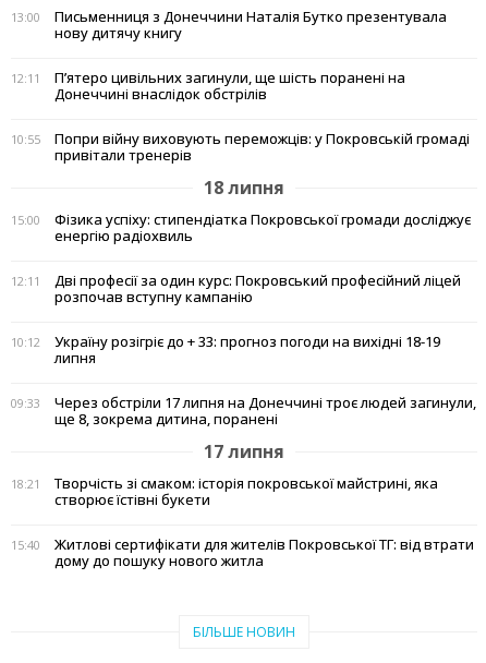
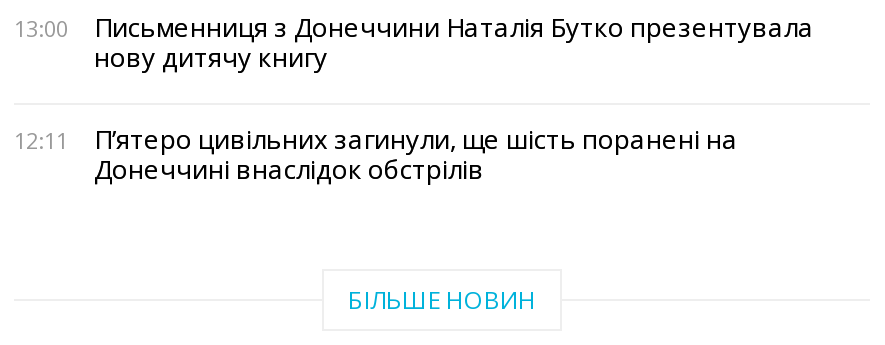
[11,129,476,570] 10:55 | Попри війну виховують переможців: у Покровській громаді | привітали тренерів | 18 липня | 15:00 | Фізика успіху: стипендіатка Покровської громади досліджує | енергію радіохвиль | 12:11 | Дві професії за один курс: Покровський професійний ліцей | розпочав вступну кампанію | 10:12 | Україну розігріє до + 33: прогноз погоди на вихідні 18-19 | липня | 09:33 | Через обстріли 17 липня на Донеччині троє людей загинули, | ще 8, зокрема дитина, поранені | 17 липня | 18:21 | Творчість зі смаком: історія покровської майстрині, яка | створює їстівні букети | 15:40 | Житлові сертифікати для жителів Покровської ТГ: від втрати | дому до пошуку нового житла -> none

